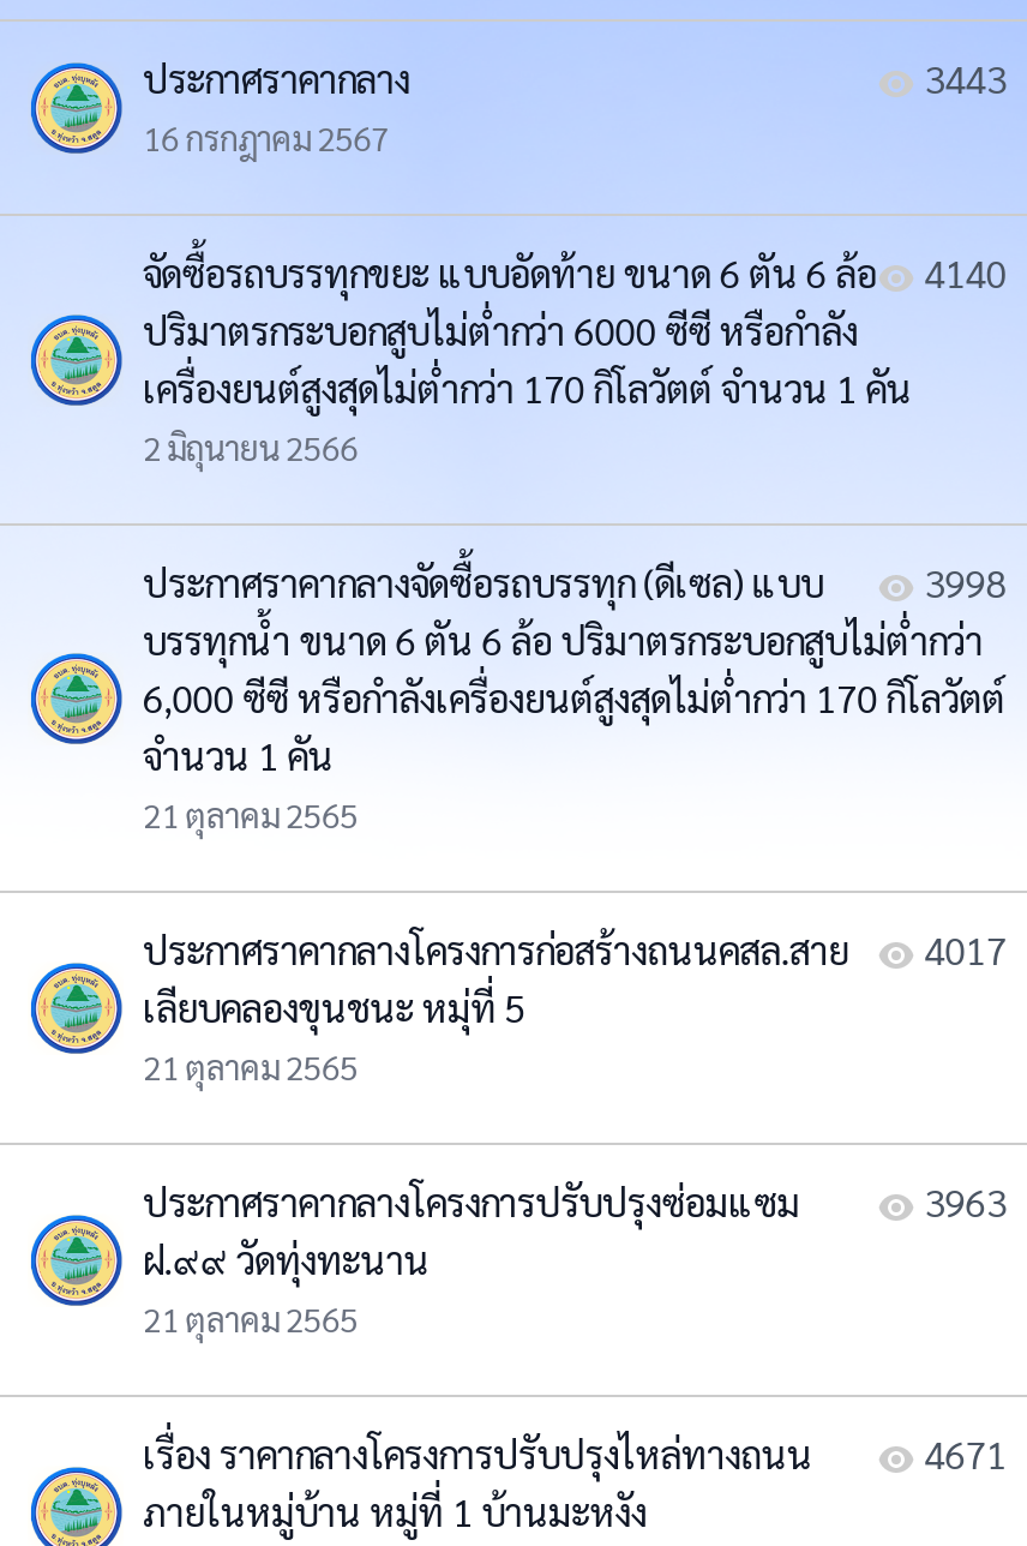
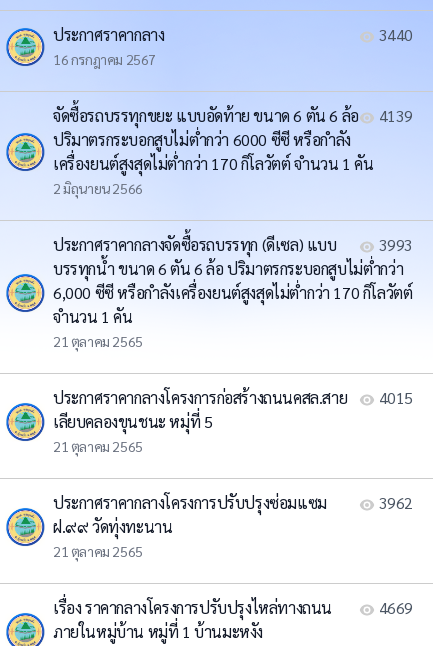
[915,53,1007,103] 3443 -> [375,24,413,45] 3440
[143,247,1007,298] จัดซื้อรถบรรทุกขยะ แบบอัดท้าย ขนาด 6 ตัน 6 ล้อ 4140 -> [53,105,413,126] จัดซื้อรถบรรทุกขยะ แบบอัดท้าย ขนาด 6 ตัน 6 ล้อ 4139
[143,557,1007,607] ประกาศราคากลางจัดซื้อรถบรรทุก (ดีเซล) แบบ 3998 -> [53,234,413,255] ประกาศราคากลางจัดซื้อรถบรรทุก (ดีเซล) แบบ 3993
[143,924,1007,975] ประกาศราคากลางโครงการก่อสร้างถนนคสล.สาย 4017 -> [53,387,413,408] ประกาศราคากลางโครงการก่อสร้างถนนคสล.สาย 4015
[915,1176,1007,1227] 3963 -> [375,492,413,513] 3962
[915,1428,1007,1479] 4671 -> [375,597,413,618] 4669

